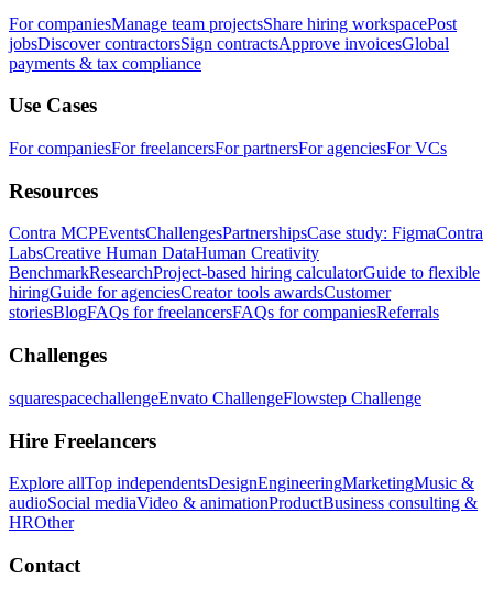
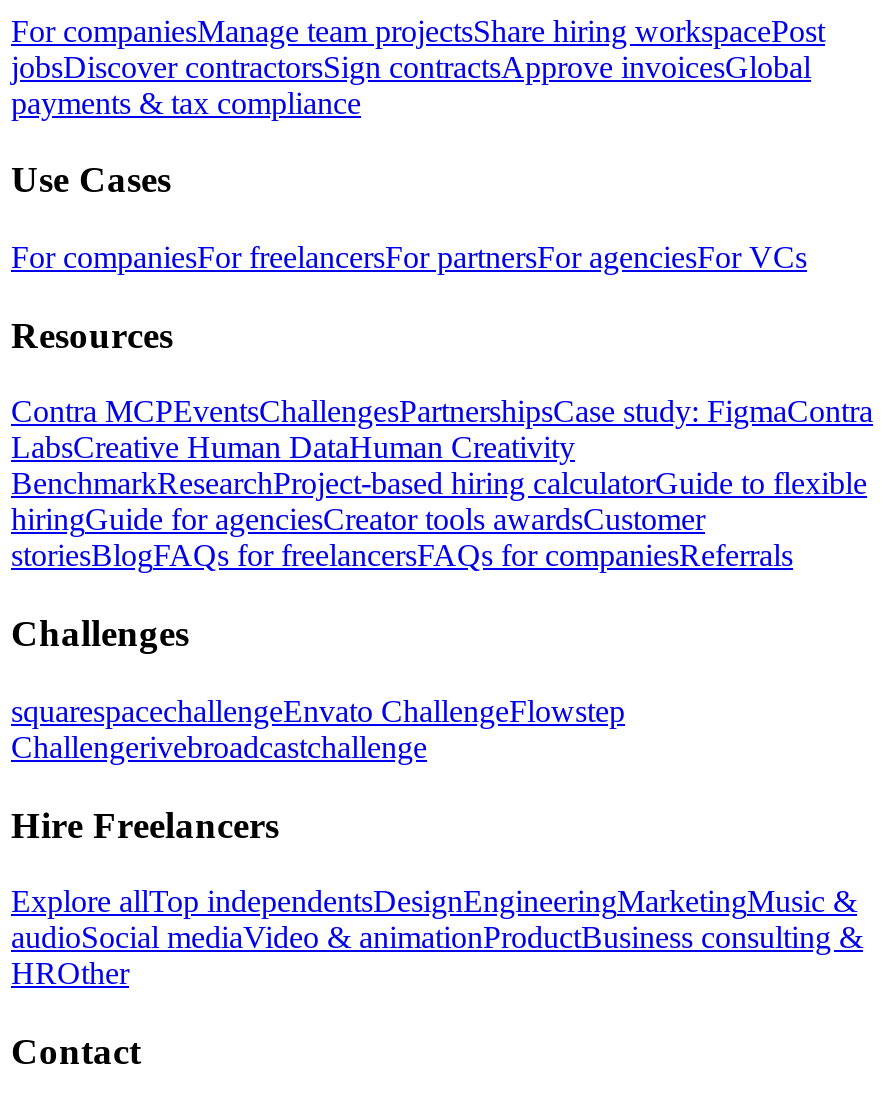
[9,389,421,407] squarespacechallengeEnvato ChallengeFlowstep Challenge -> [11,694,625,764] squarespacechallengeEnvato ChallengeFlowstep | Challengerivebroadcastchallenge

